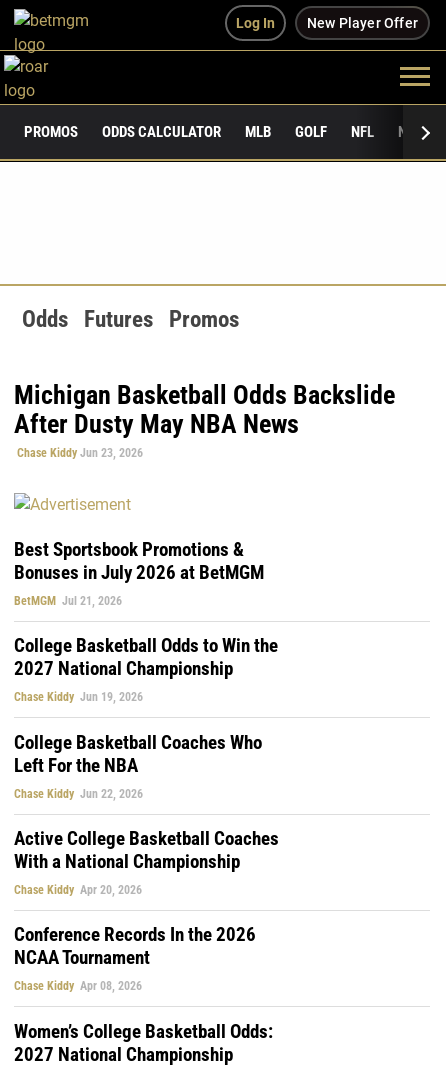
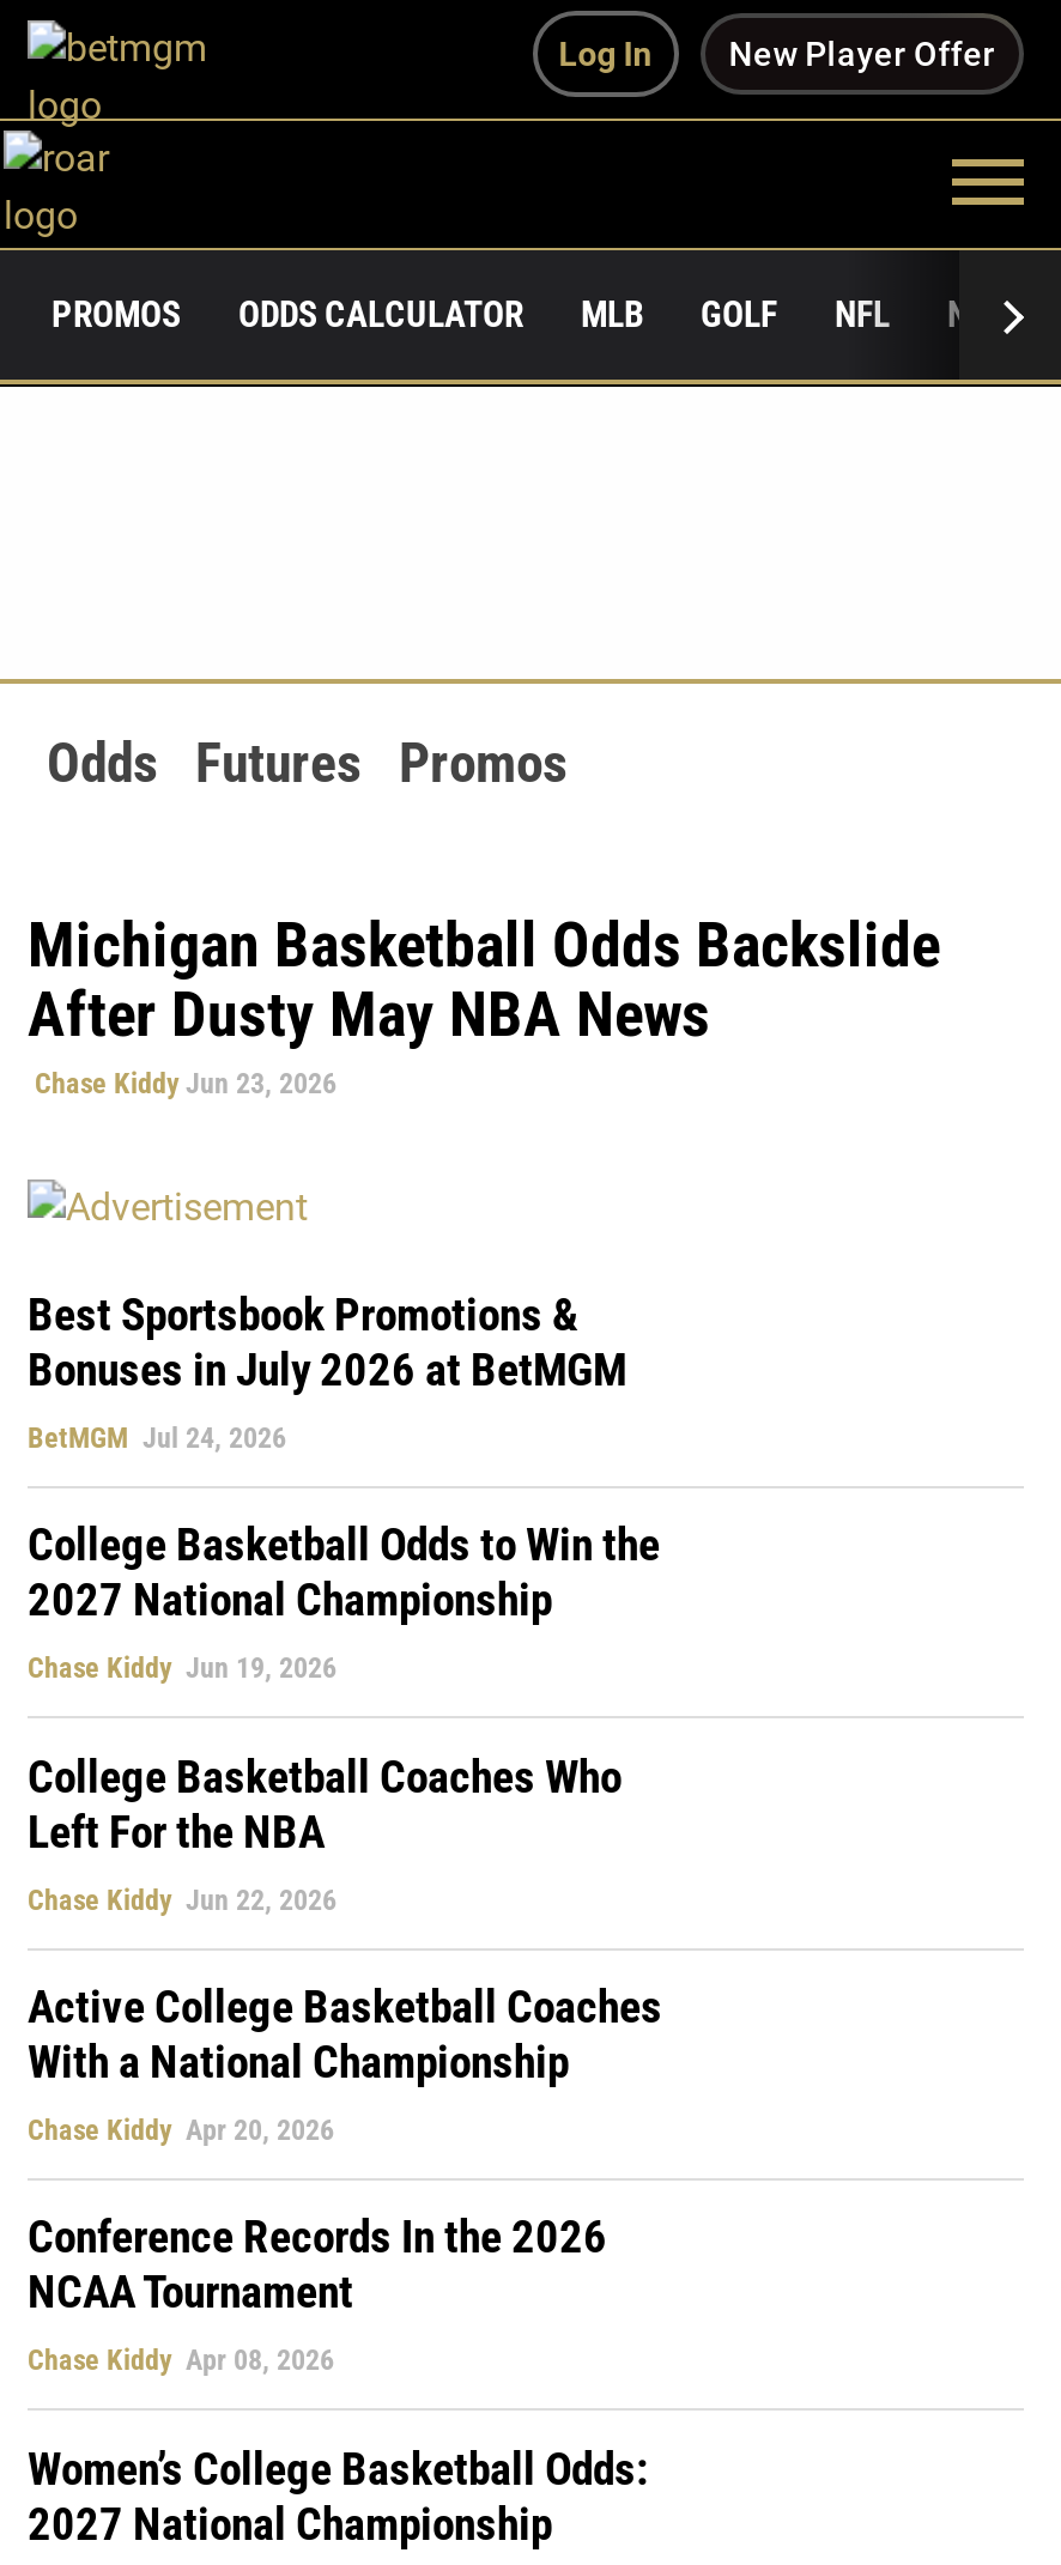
[14,594,122,608] BetMGM Jul 21, 2026 -> [28,1421,286,1454] BetMGM Jul 24, 2026

